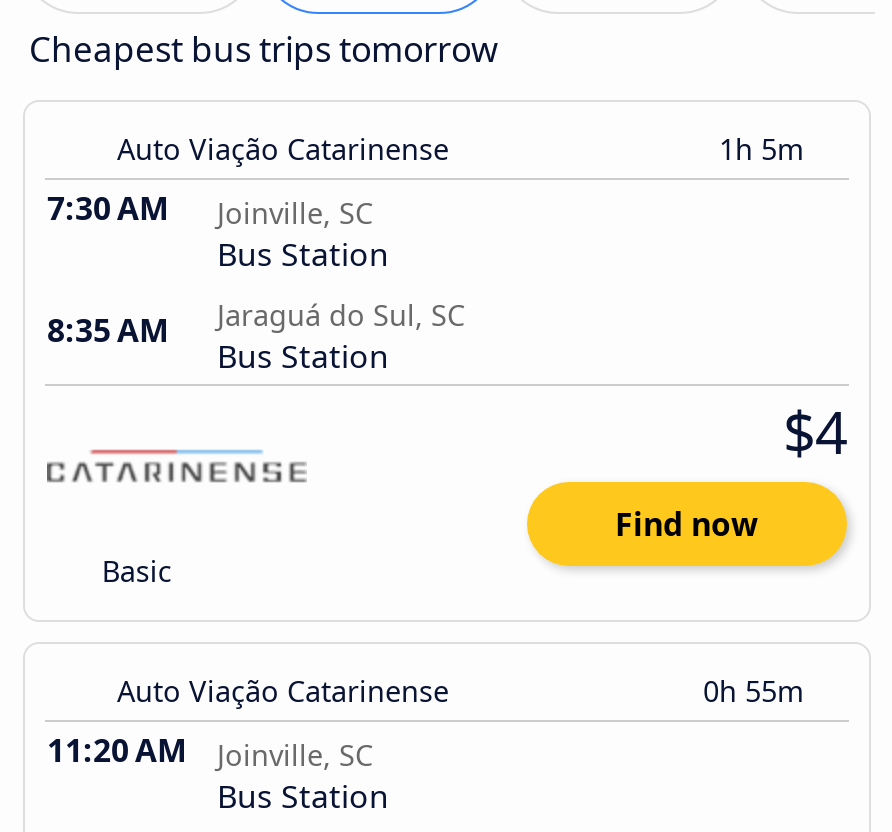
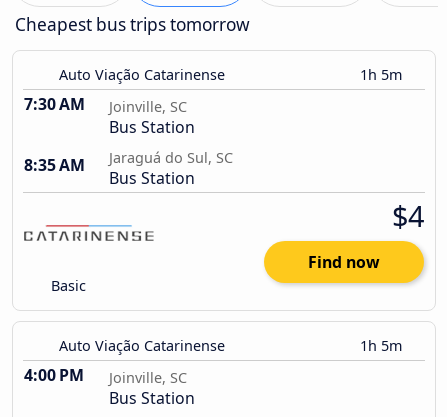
[47,672,811,772] 0h 55m | 11:20 AM -> [24,336,406,386] 1h 5m | 4:00 PM

